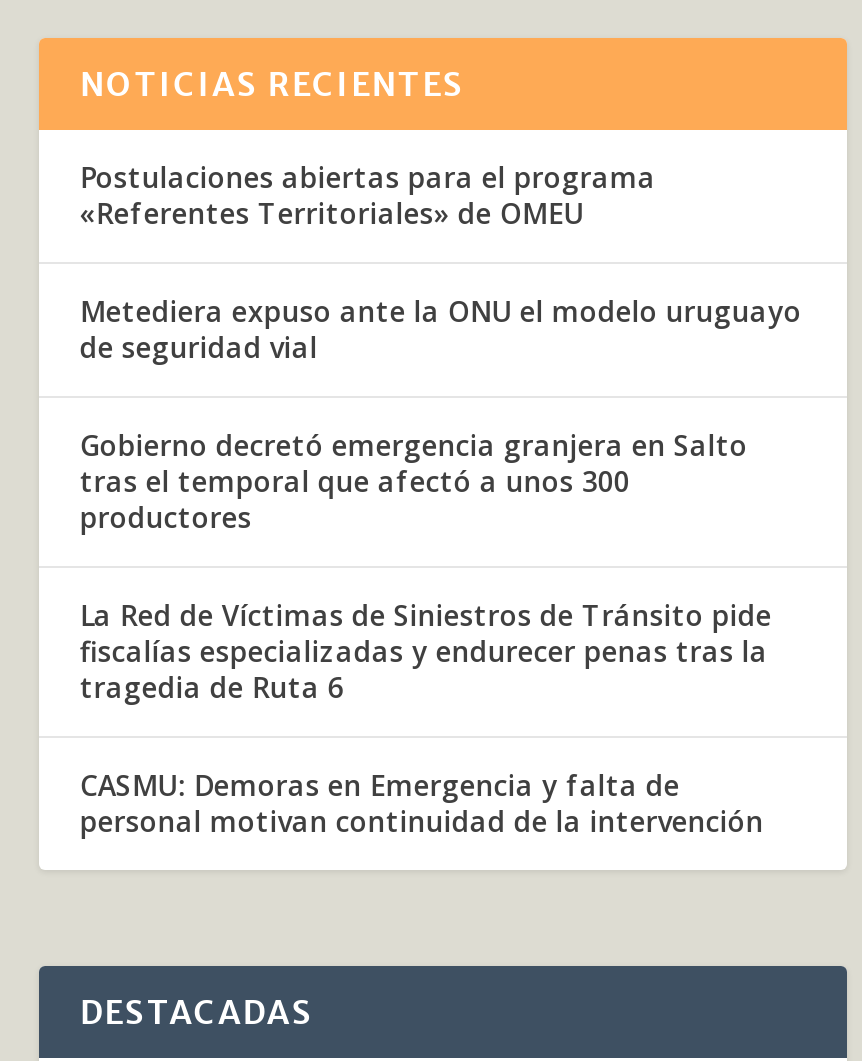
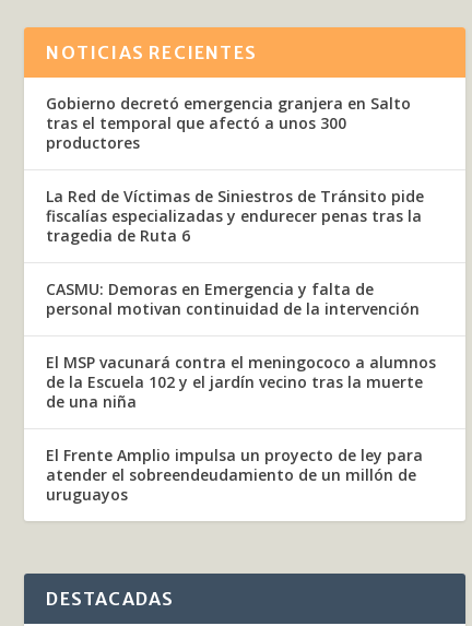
[80,158,802,366] Postulaciones abiertas para el programa | «Referentes Territoriales» de OMEU | Metediera expuso ante la ONU el modelo uruguayo | de seguridad vial -> none
moved [80,426,780,840] -> [46,93,429,319]: Gobierno decretó emergencia granjera en Salto | tras el temporal que afectó a unos 300 | productores | La Red de Víctimas de Siniestros de Tránsito pide | fiscalías especializadas y endurecer penas tras la | tragedia de Ruta 6 | CASMU: Demoras en Emergencia y falta de | personal motivan continuidad de la intervención
none -> [46,352,436,505] El MSP vacunará contra el meningococo a alumnos | de la Escuela 102 y el jardín vecino tras la muerte | de una niña | El Frente Amplio impulsa un proyecto de ley para | atender el sobreendeudamiento de un millón de | uruguayos

